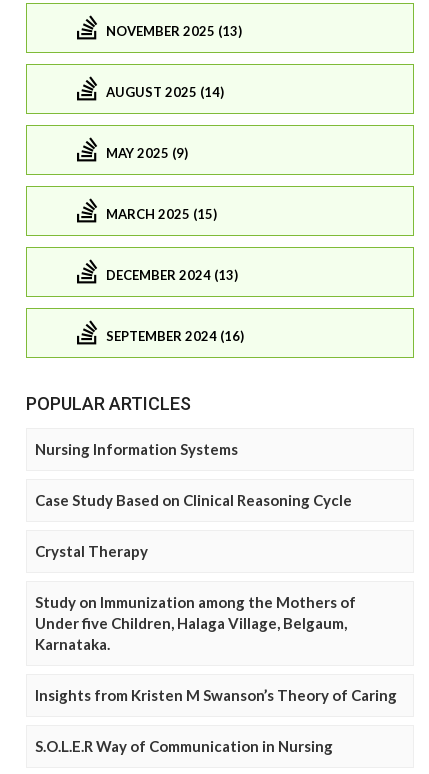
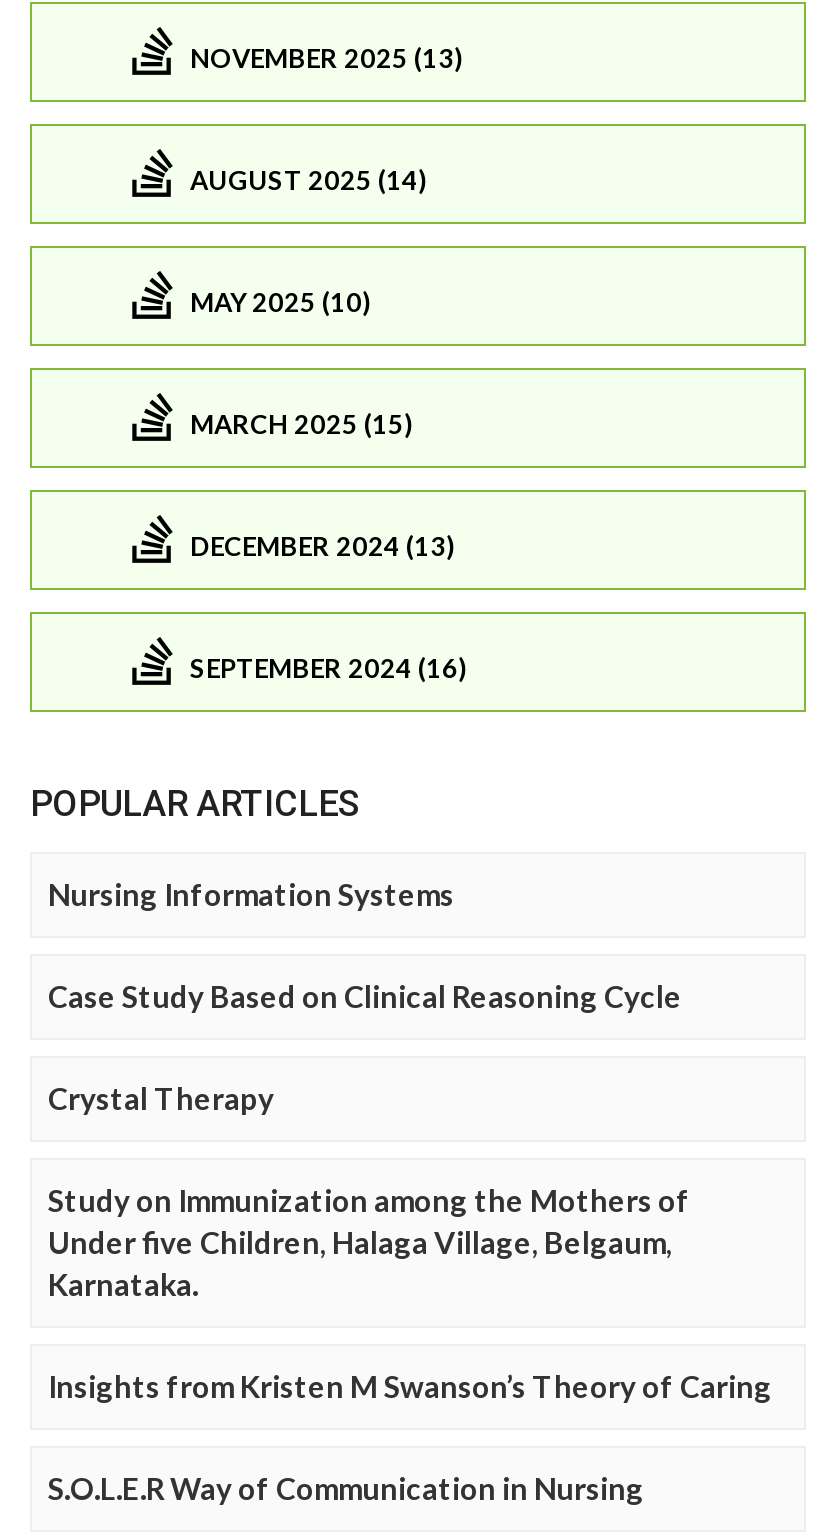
[106,145,188,161] MAY 2025 (9) -> [190,286,370,318] MAY 2025 (10)

